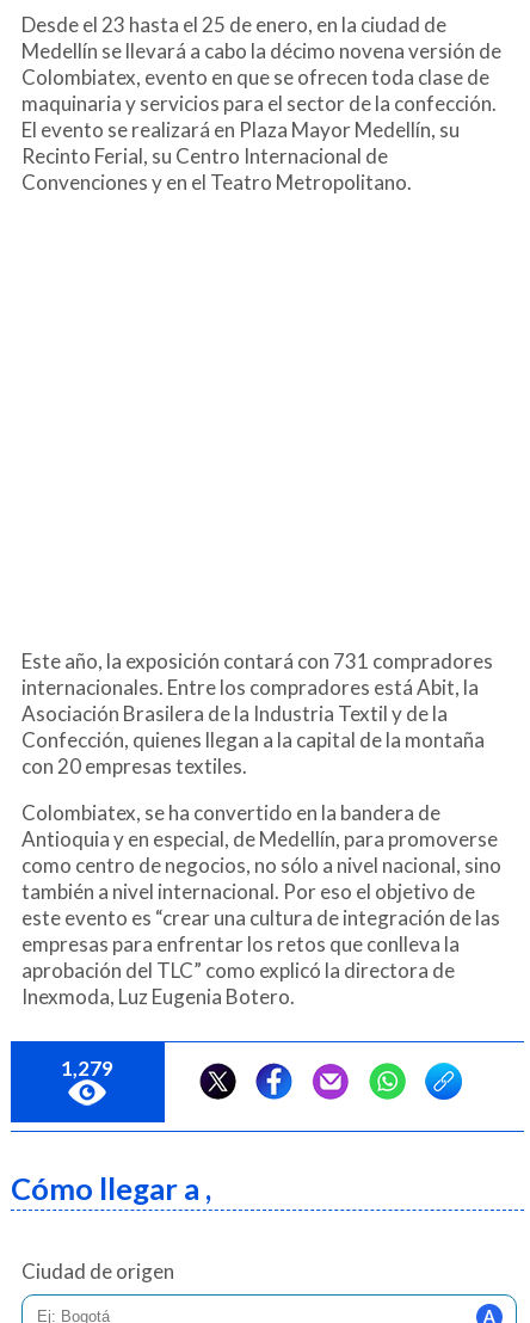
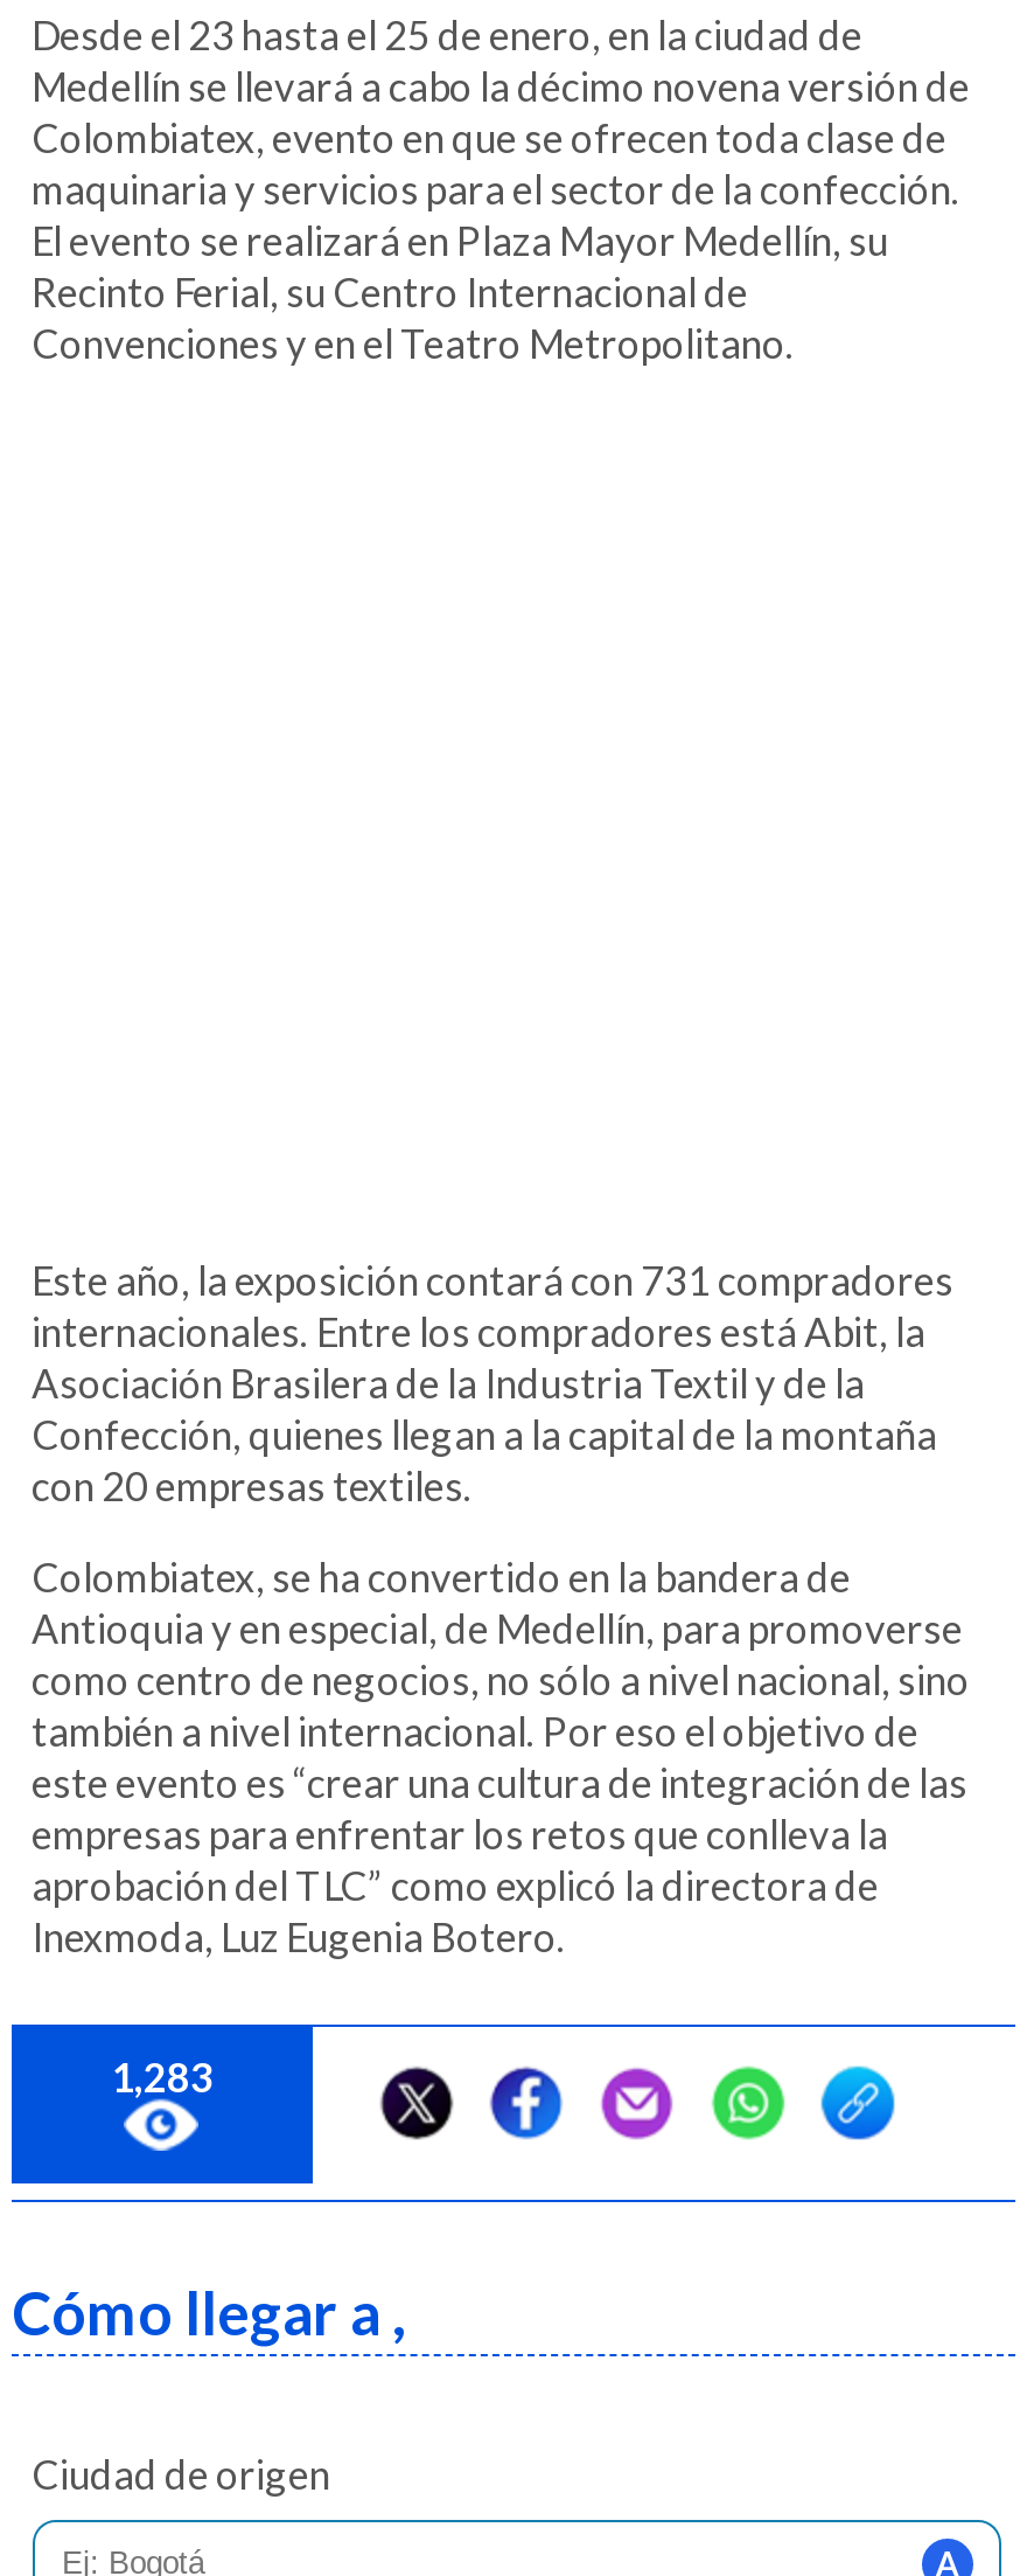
[61,1056,114,1081] 1,279 -> [111,2054,214,2103] 1,283

